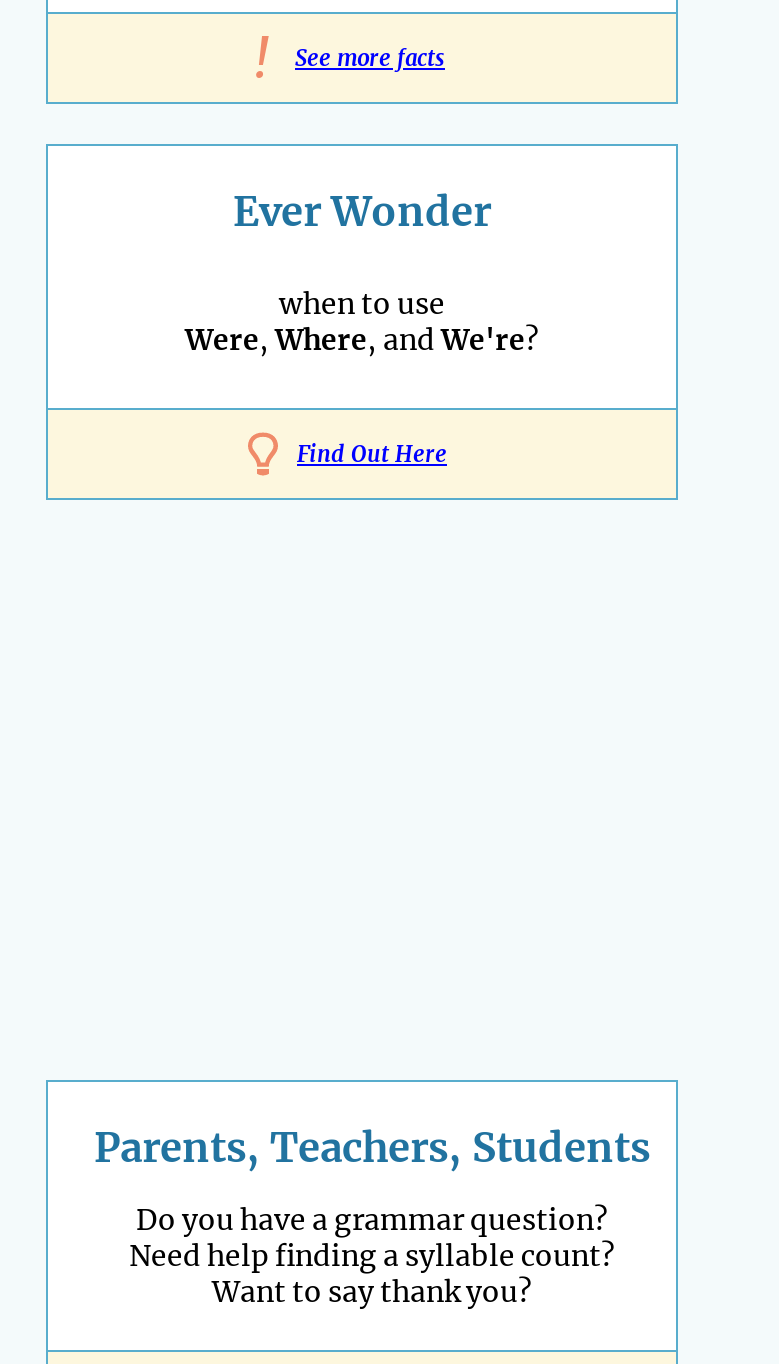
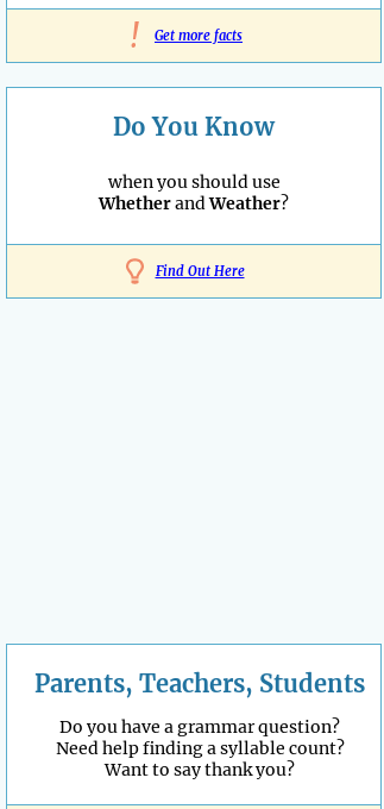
[295,45,445,73] See more facts -> [155,28,243,44] Get more facts
[233,187,491,237] Ever Wonder -> [113,112,275,142] Do You Know
[185,287,539,359] when to use | Were, Where, and We're? -> [99,172,289,215] when you should use | Whether and Weather?

